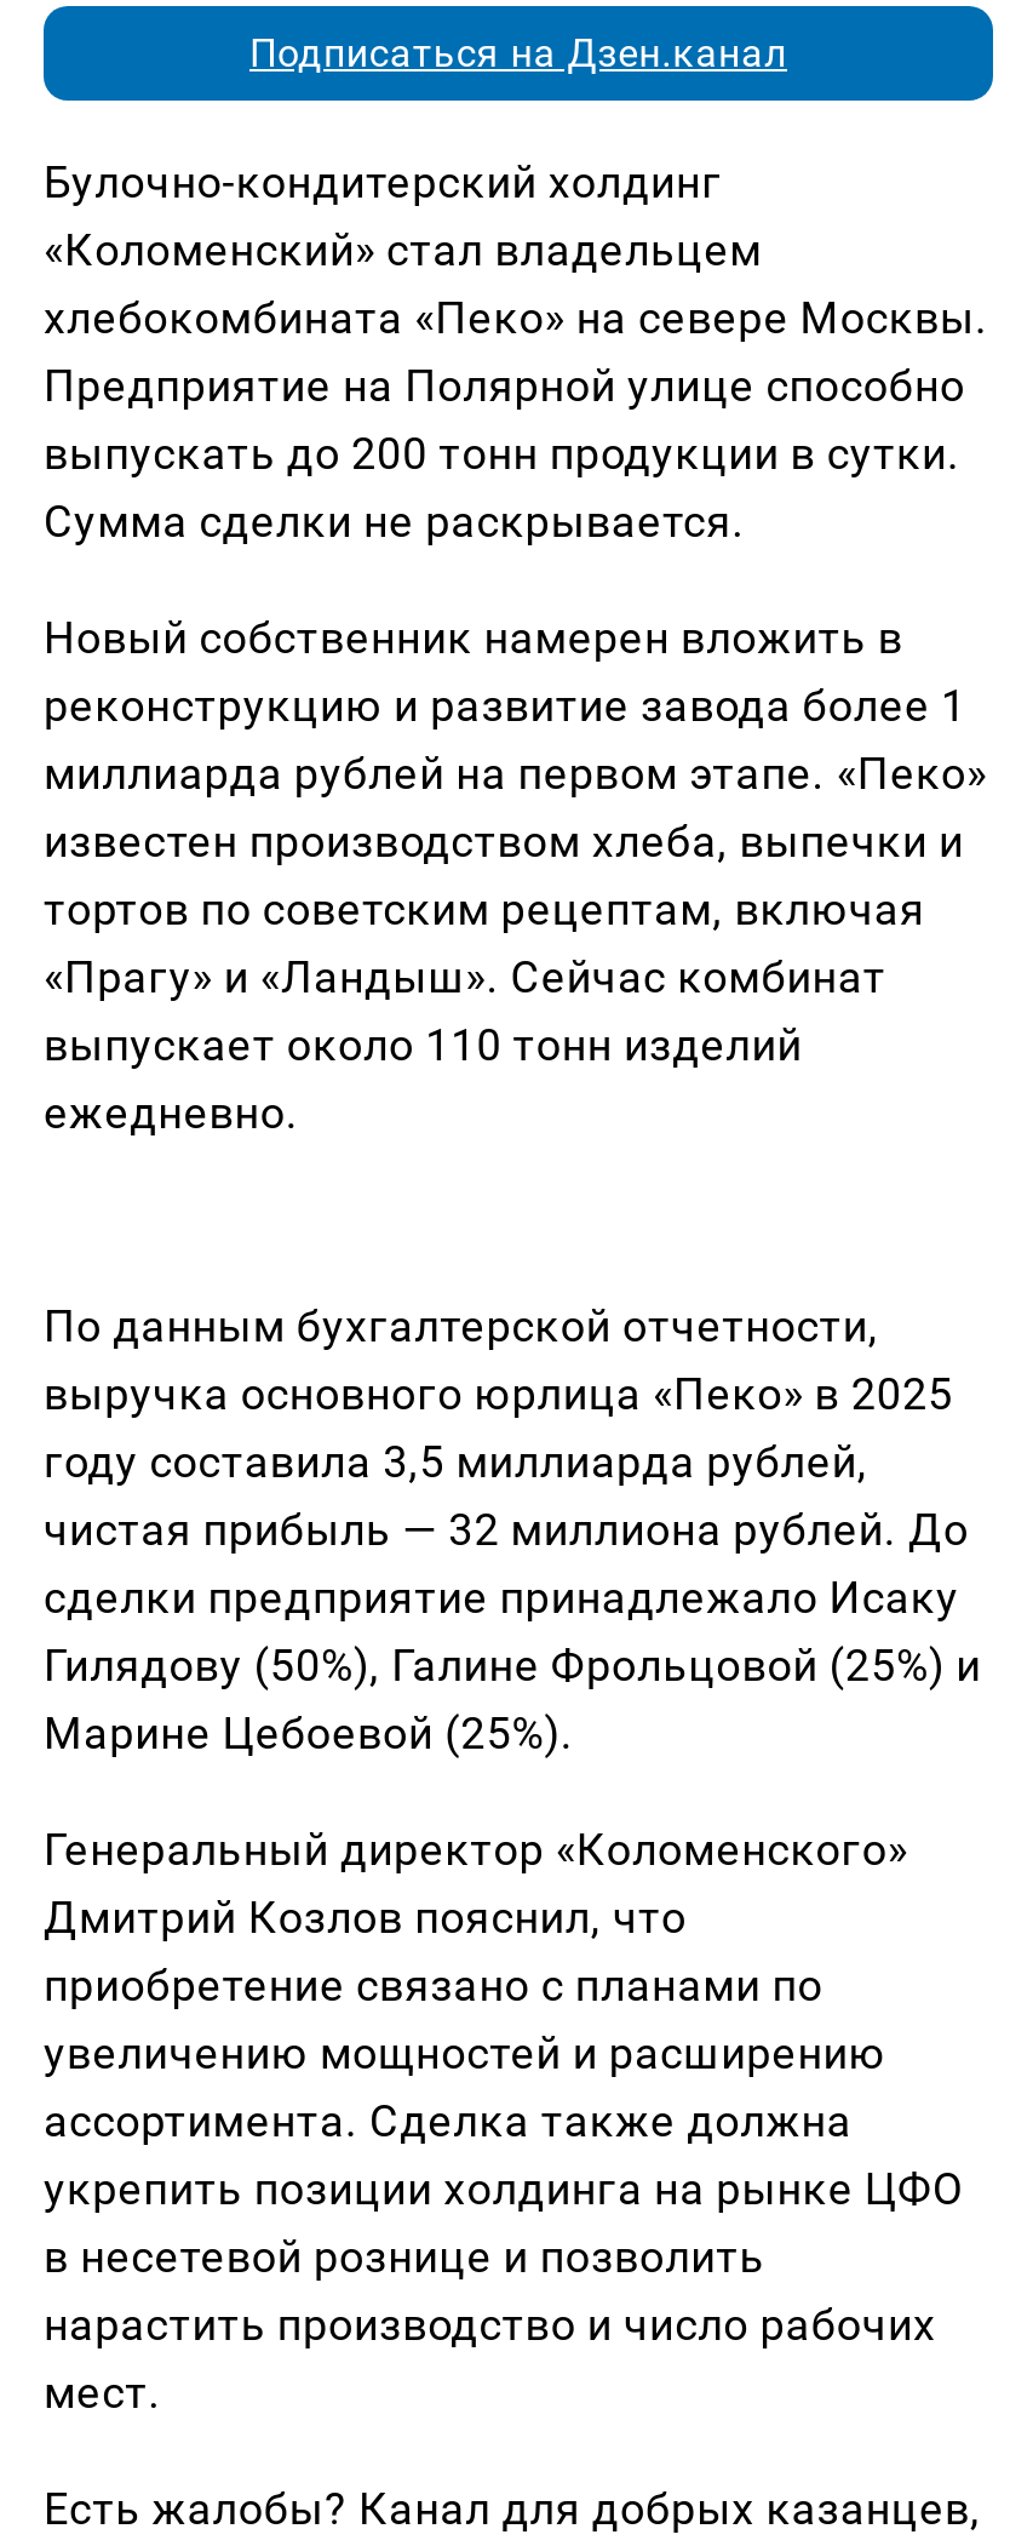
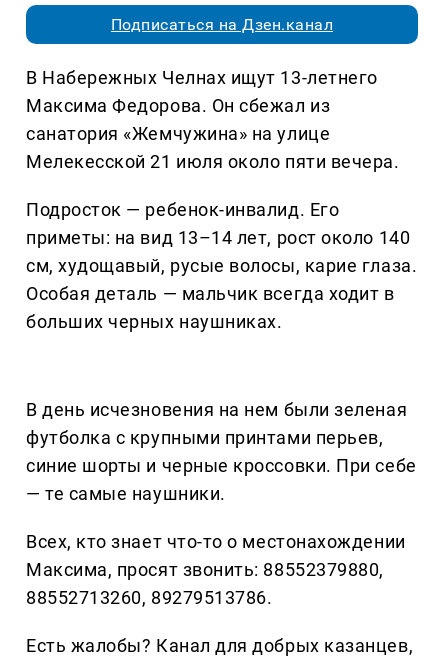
[44,156,988,546] Булочно-кондитерский холдинг | «Коломенский» стал владельцем | хлебокомбината «Пеко» на севере Москвы. | Предприятие на Полярной улице способно | выпускать до 200 тонн продукции в сутки. | Сумма сделки не раскрывается. -> [26,67,399,172] В Набережных Челнах ищут 13-летнего | Максима Федорова. Он сбежал из | санатория «Жемчужина» на улице | Мелекесской 21 июля около пяти вечера.
[44,611,987,1137] Новый собственник намерен вложить в | реконструкцию и развитие завода более 1 | миллиарда рублей на первом этапе. «Пеко» | известен производством хлеба, выпечки и | тортов по советским рецептам, включая | «Прагу» и «Ландыш». Сейчас комбинат | выпускает около 110 тонн изделий | ежедневно. -> [26,199,417,332] Подросток — ребенок-инвалид. Его | приметы: на вид 13–14 лет, рост около 140 | см, худощавый, русые волосы, карие глаза. | Особая деталь — мальчик всегда ходит в | больших черных наушниках.
[44,1300,981,1758] По данным бухгалтерской отчетности, | выручка основного юрлица «Пеко» в 2025 | году составила 3,5 миллиарда рублей, | чистая прибыль — 32 миллиона рублей. До | сделки предприятие принадлежало Исаку | Гилядову (50%), Галине Фрольцовой (25%) и | Марине Цебоевой (25%). -> [26,399,417,504] В день исчезновения на нем были зеленая | футболка с крупными принтами перьев, | синие шорты и черные кроссовки. При себе | — те самые наушники.
[44,1823,963,2417] Генеральный директор «Коломенского» | Дмитрий Козлов пояснил, что | приобретение связано с планами по | увеличению мощностей и расширению | ассортимента. Сделка также должна | укрепить позиции холдинга на рынке ЦФО | в несетевой рознице и позволить | нарастить производство и число рабочих | мест. -> [26,531,406,608] Всех, кто знает что-то о местонахождении | Максима, просят звонить: 88552379880, | 88552713260, 89279513786.

